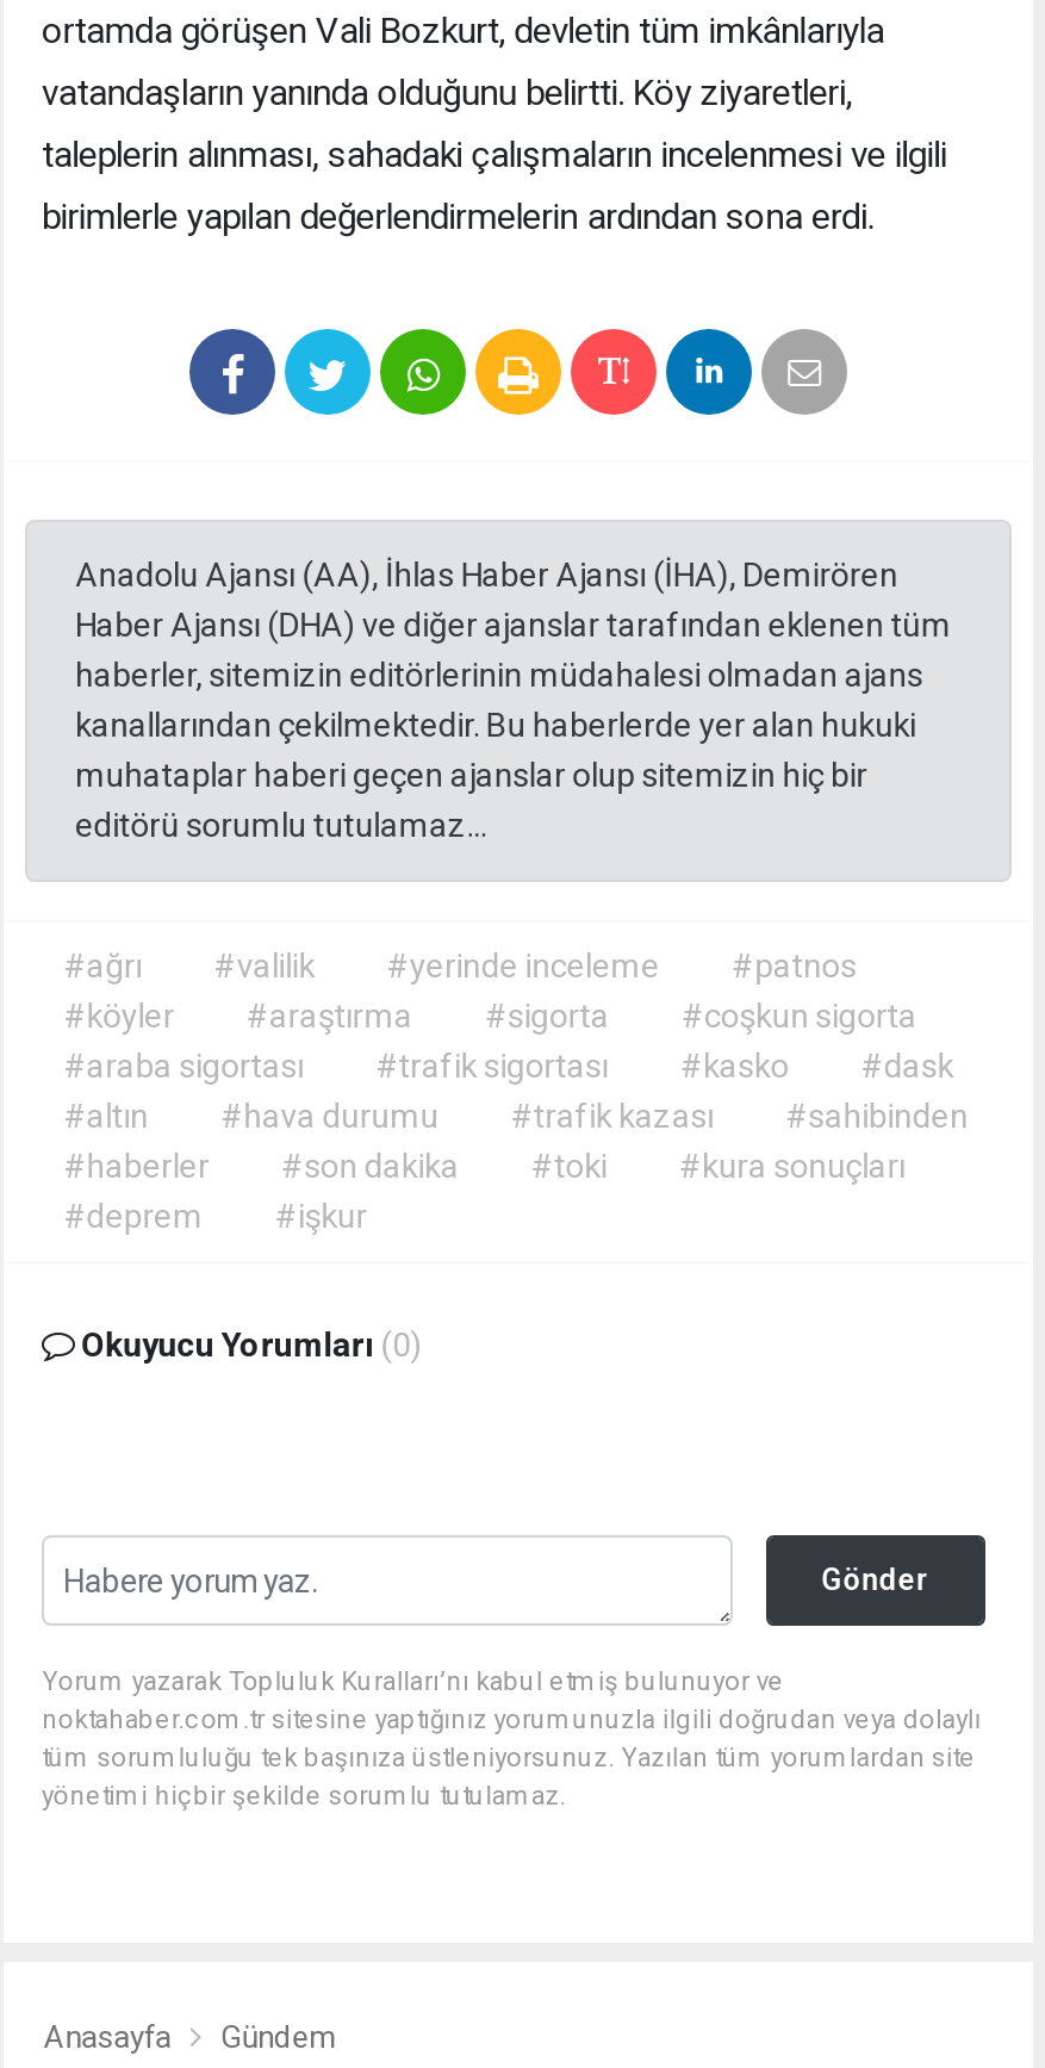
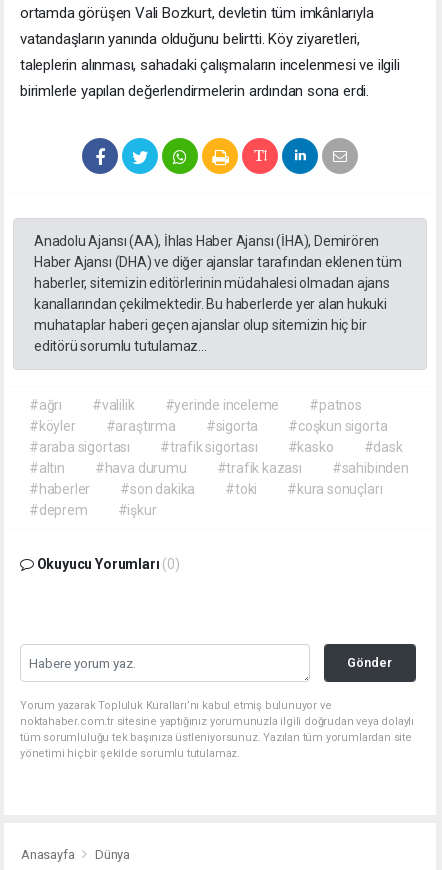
[220,2019,334,2055] Gündem -> [95,847,130,862] Dünya

